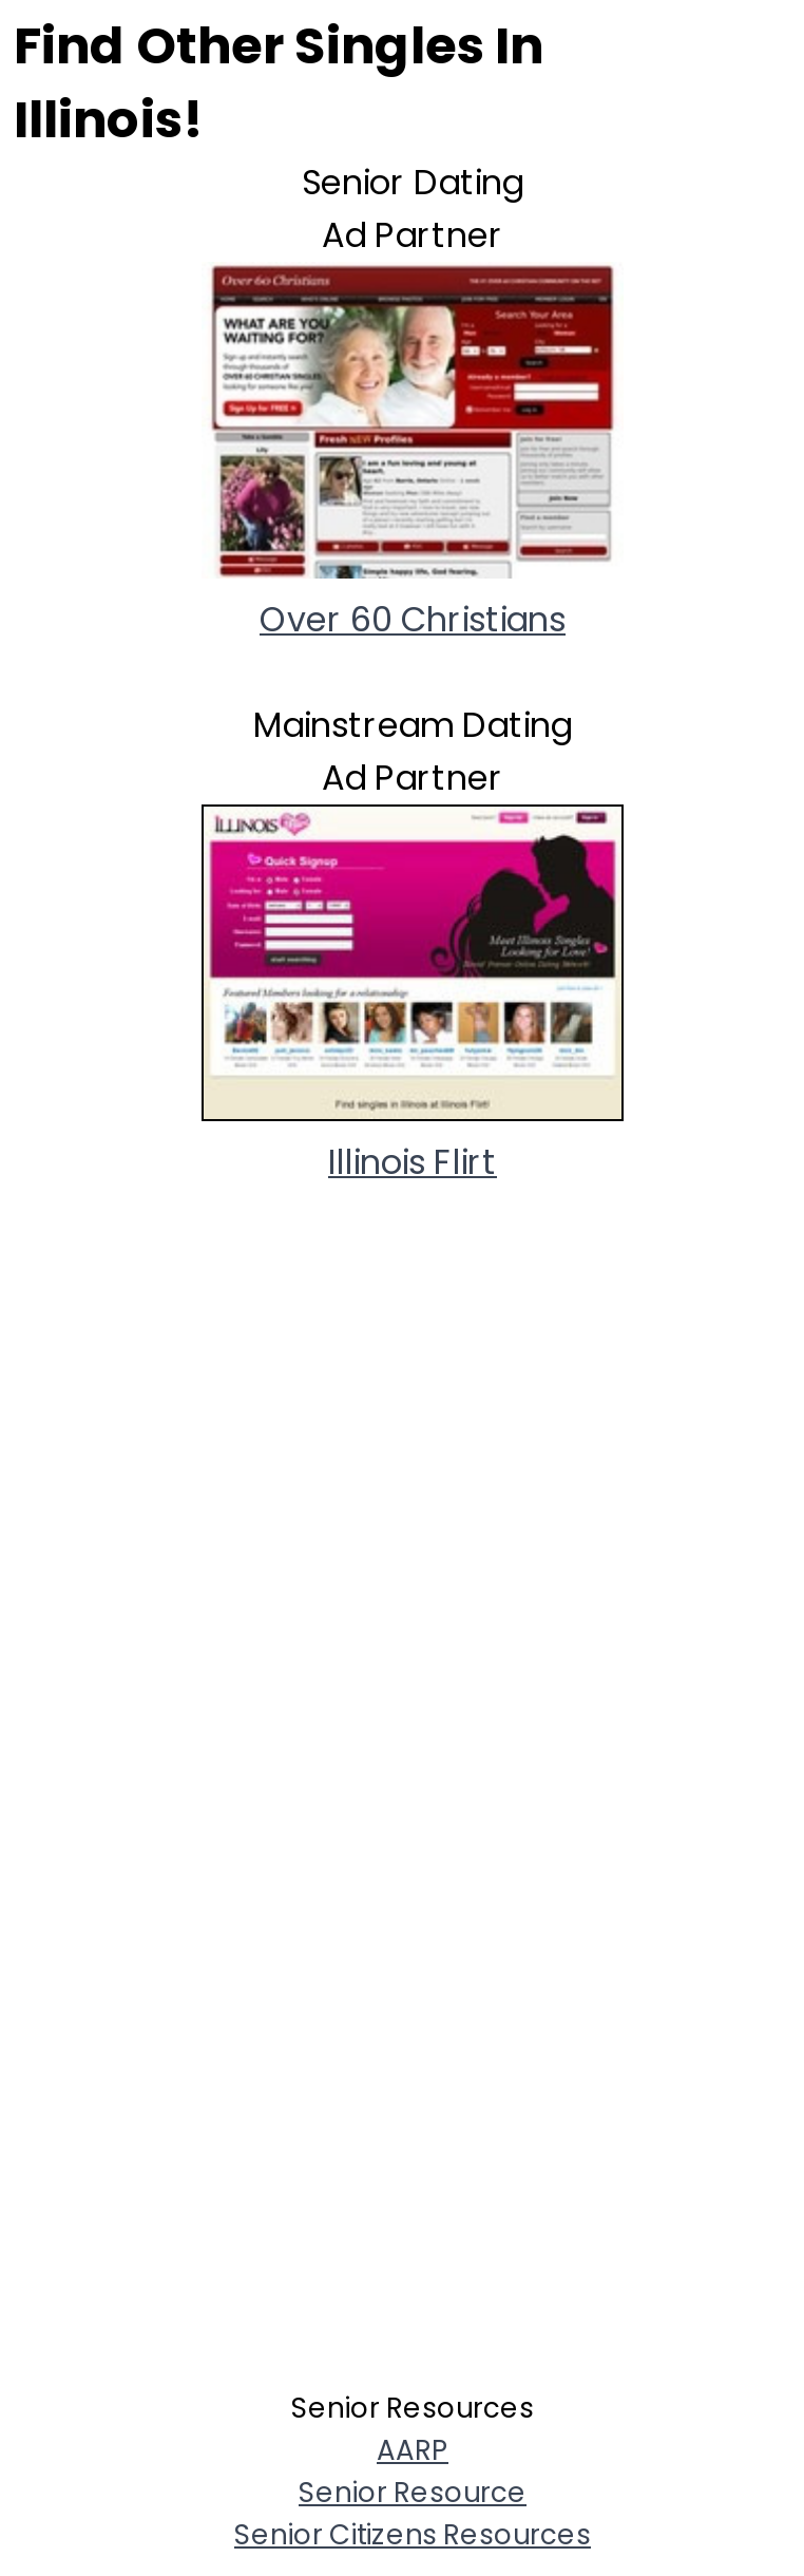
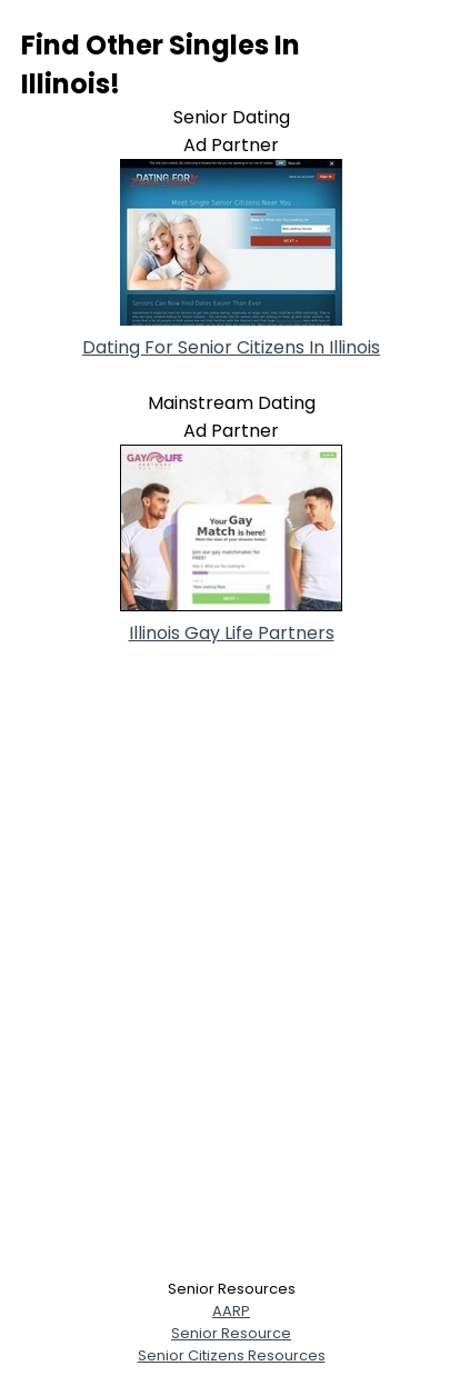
[202,262,624,643] [image] | Over 60 Christians -> [82,158,380,360] [image] | Dating For Senior Citizens In Illinois
[202,809,624,1186] [image] | Illinois Flirt -> [120,447,342,645] [image] | Illinois Gay Life Partners

